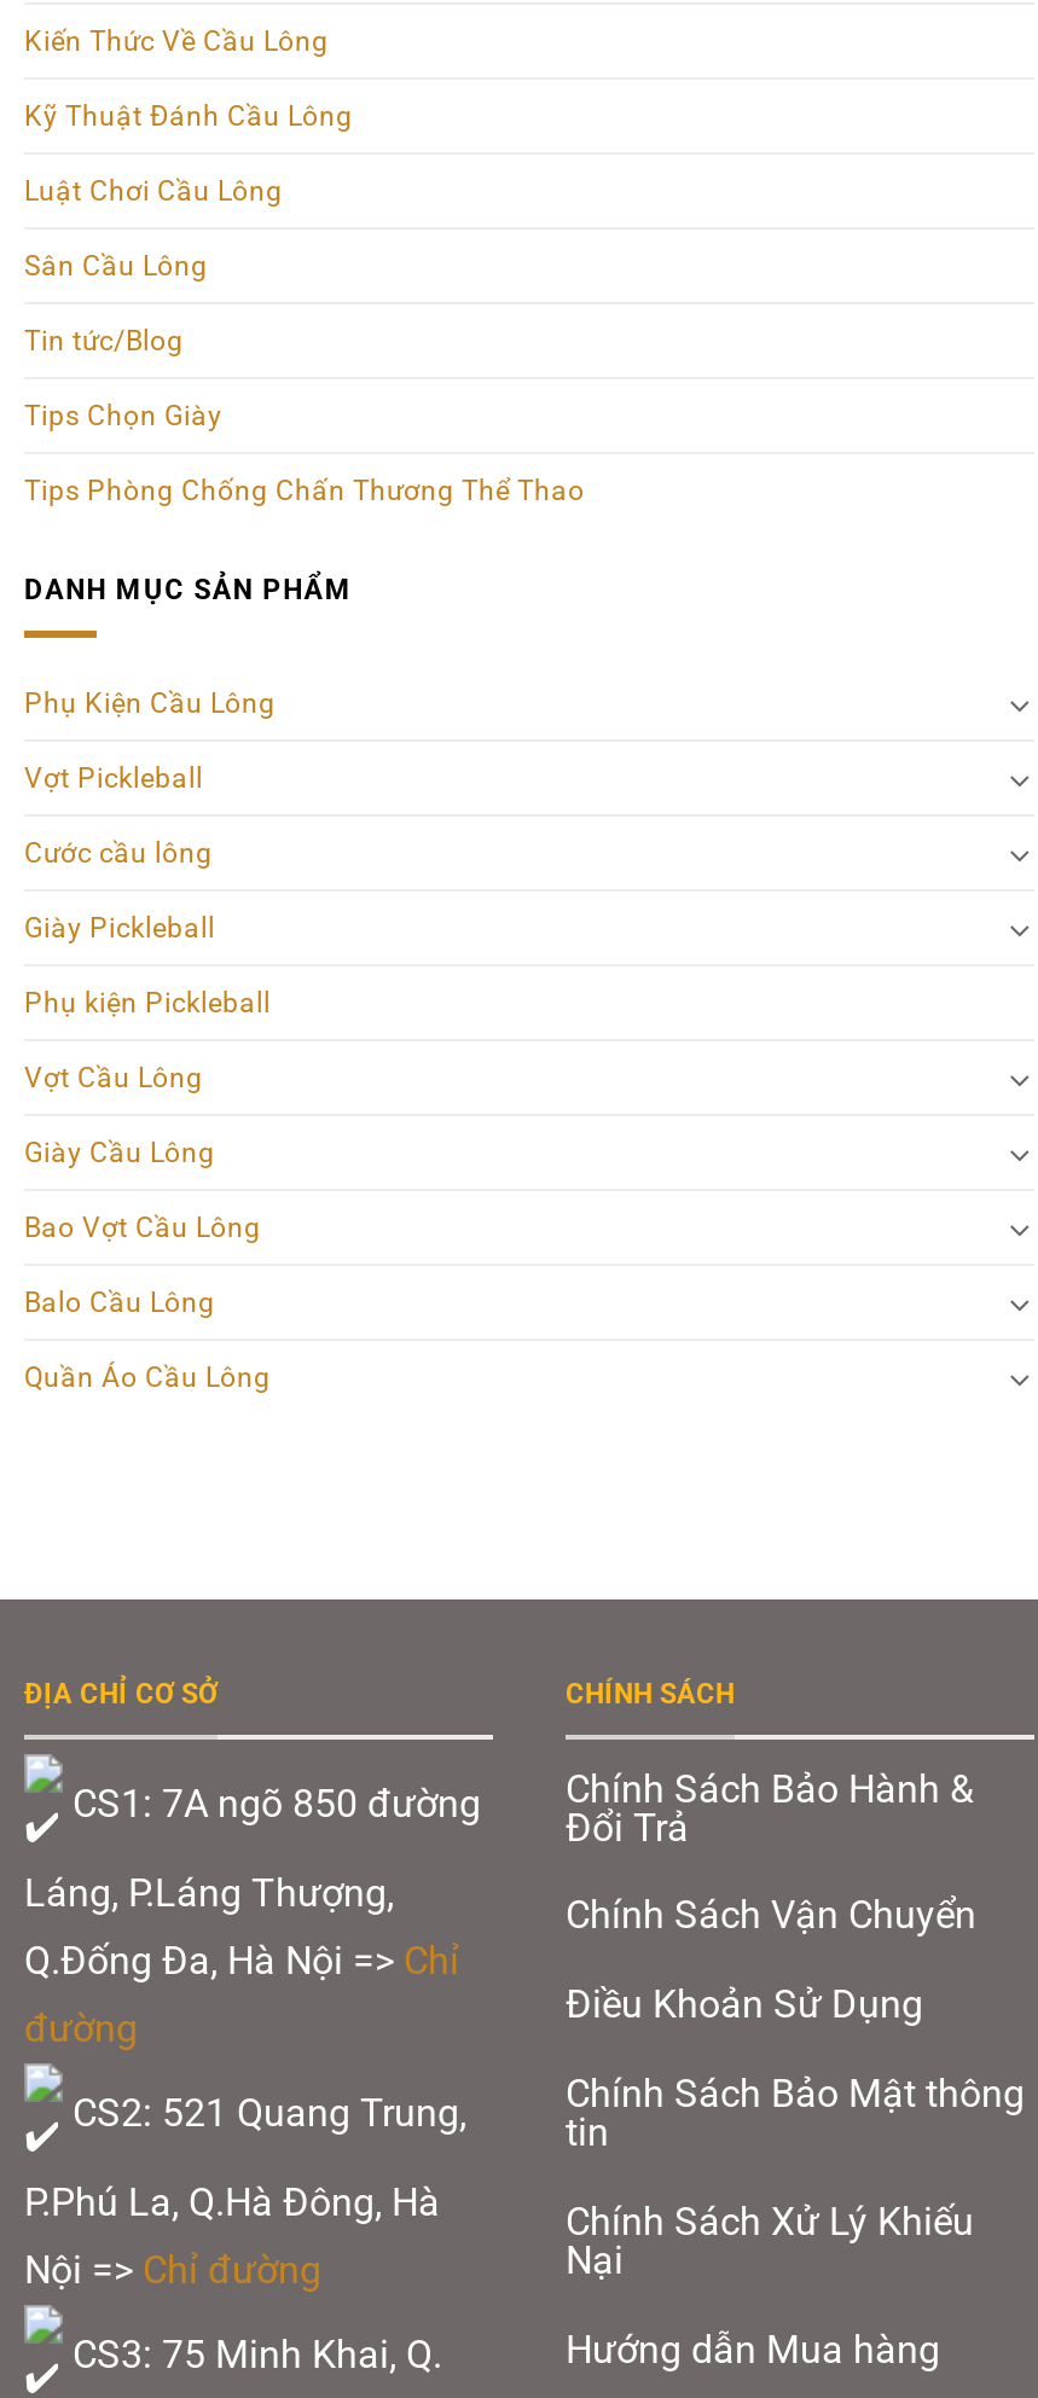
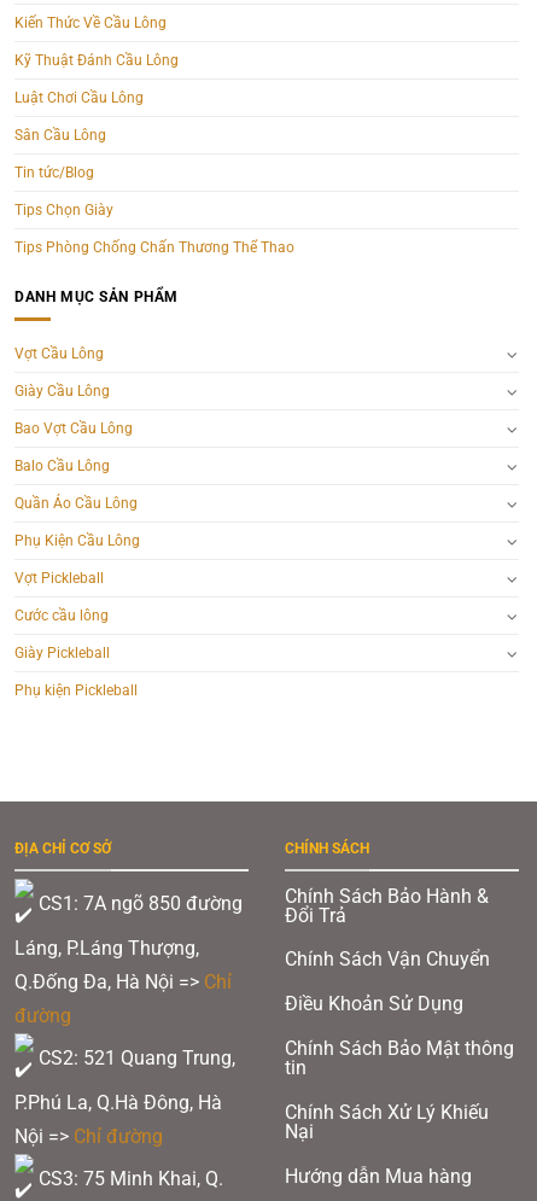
moved [24,685,276,1019] -> [14,532,140,699]: Phụ Kiện Cầu Lông | Vợt Pickleball | Cước cầu lông | Giày Pickleball | Phụ kiện Pickleball
moved [24,1060,271,1393] -> [14,345,138,511]: Vợt Cầu Lông | Giày Cầu Lông | Bao Vợt Cầu Lông | Balo Cầu Lông | Quần Áo Cầu Lông

